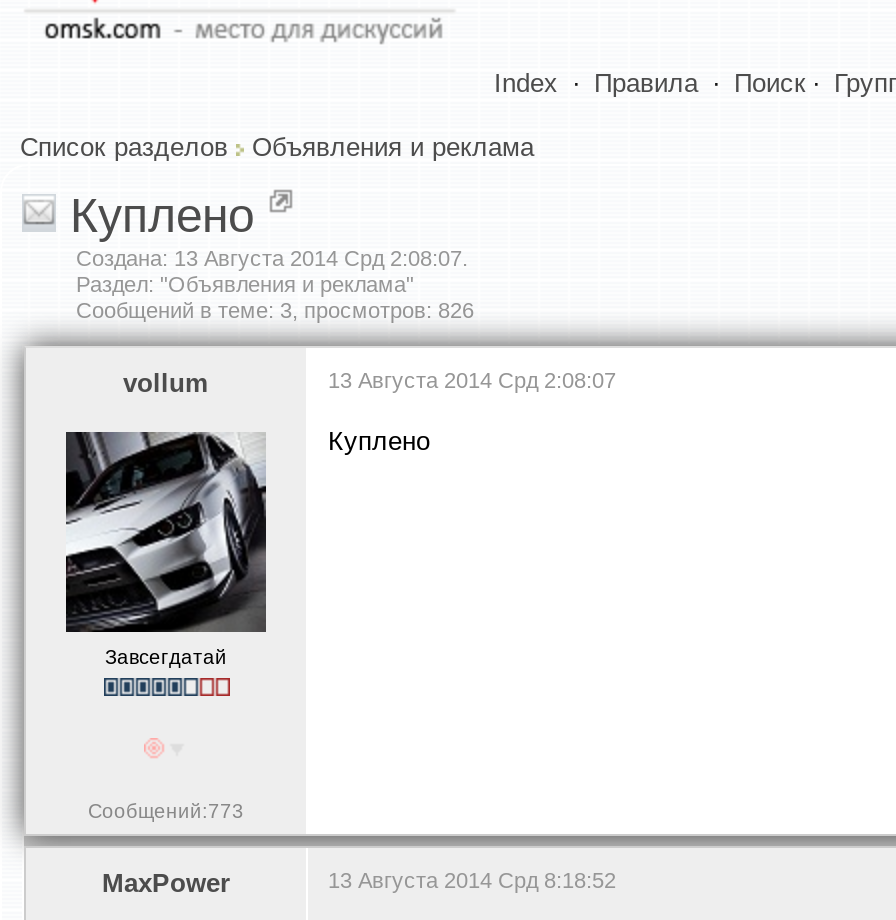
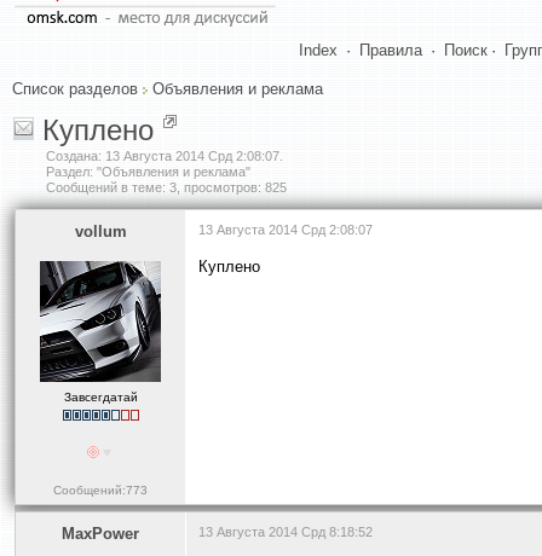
[76,298,474,322] Сообщений в теме: 3, просмотров: 826 -> [46,180,287,195] Сообщений в теме: 3, просмотров: 825

